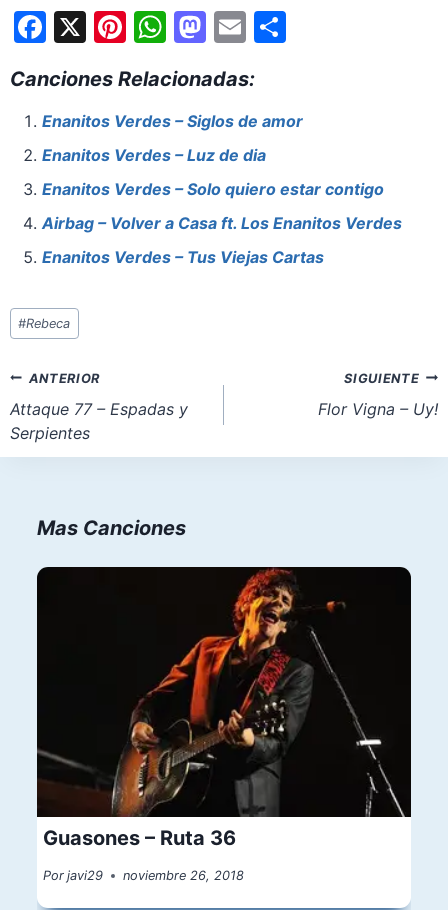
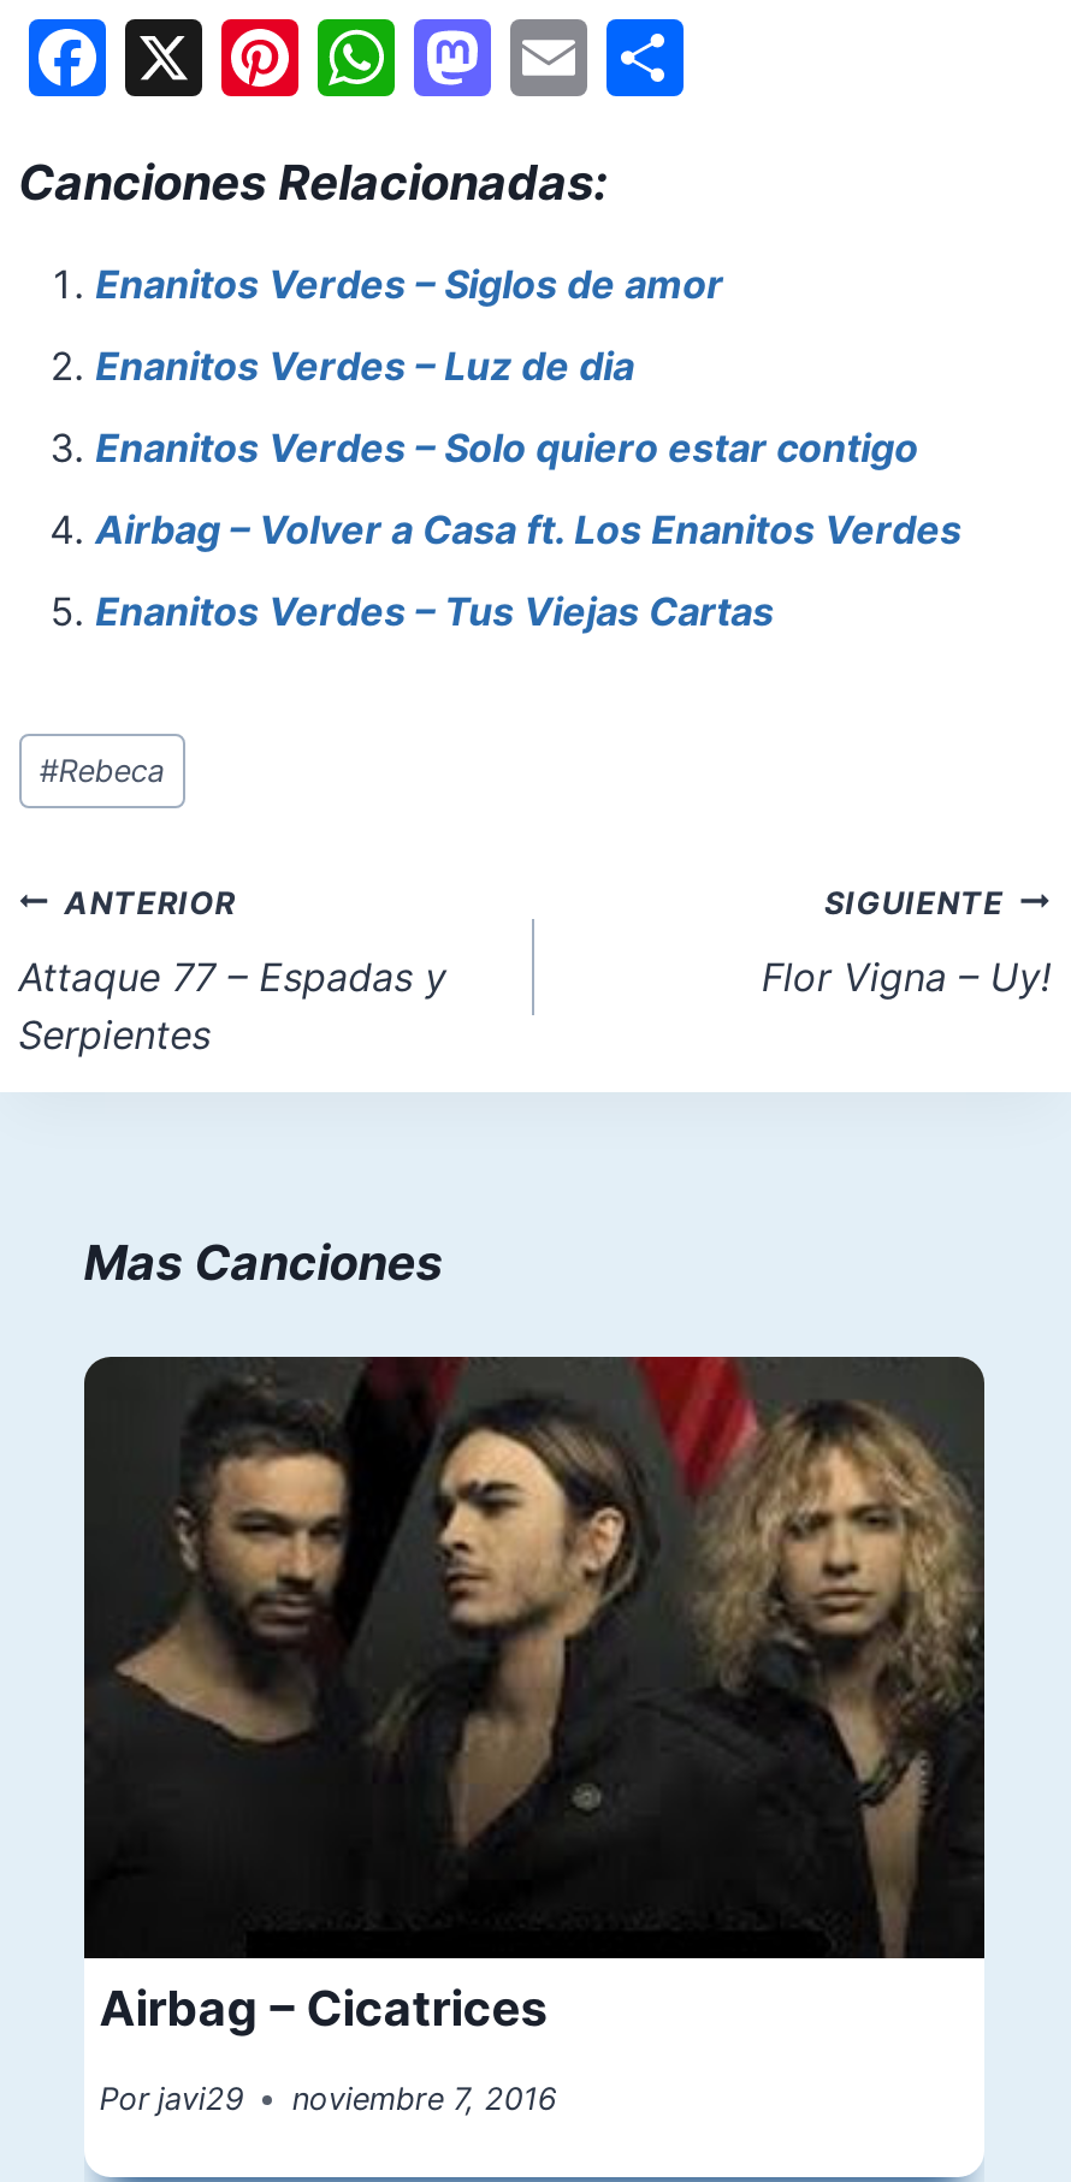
[37,566,410,850] [image] | Guasones – Ruta 36 -> [89,1354,984,2039] [image] | Airbag – Cicatrices
[43,868,244,883] Por javi29 noviembre 26, 2018 -> [99,2081,557,2118] Por javi29 noviembre 7, 2016

